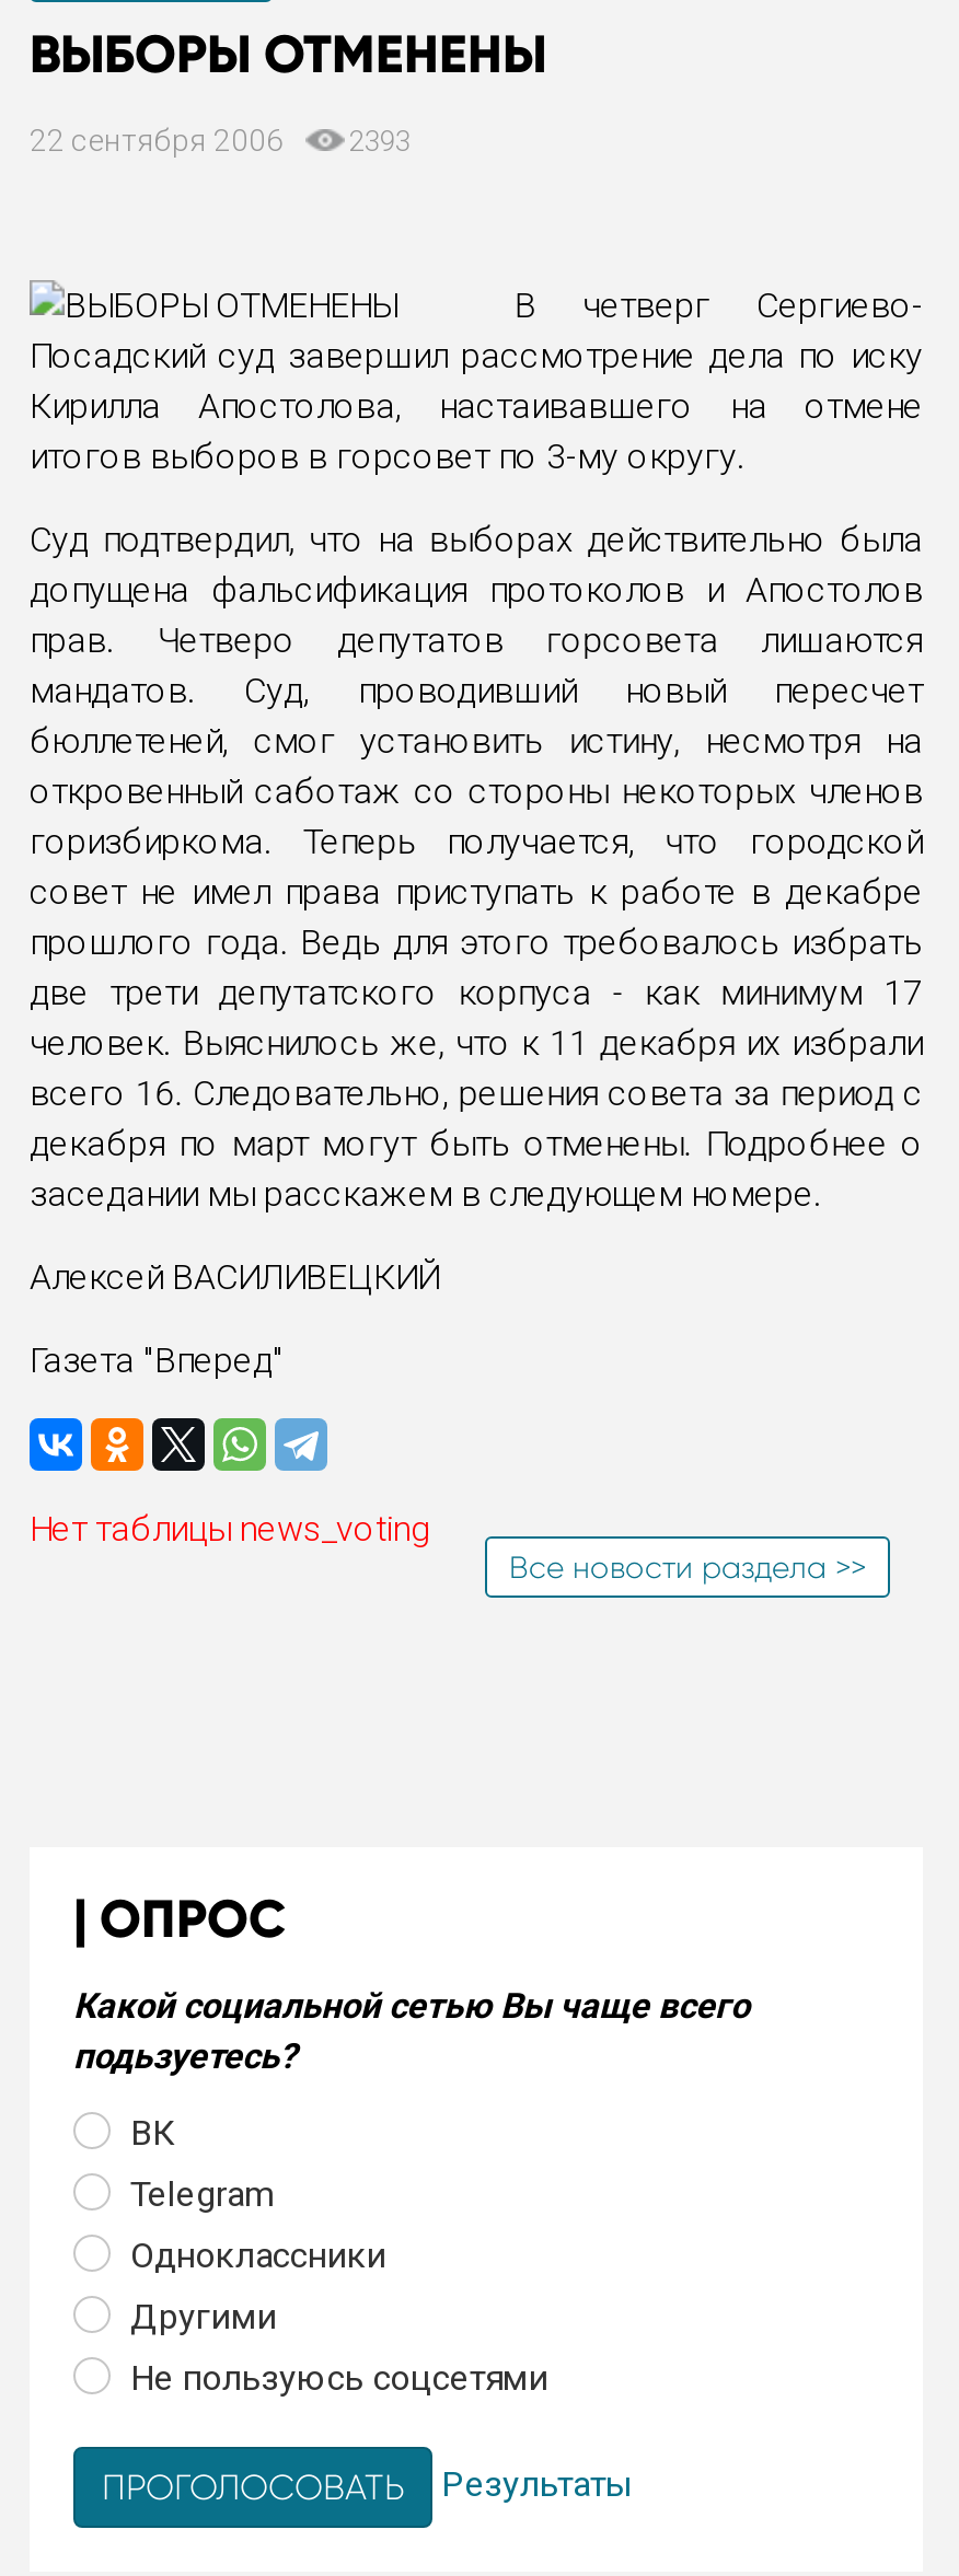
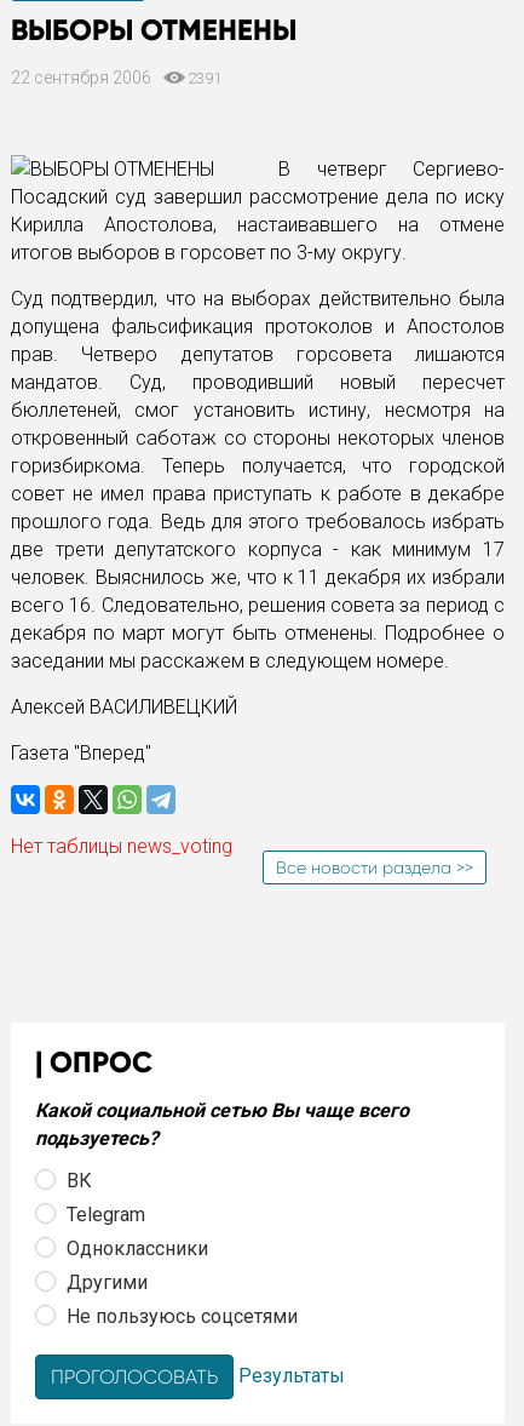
[30,123,411,158] 22 сентября 2006 2393 -> [11,68,221,87] 22 сентября 2006 2391

